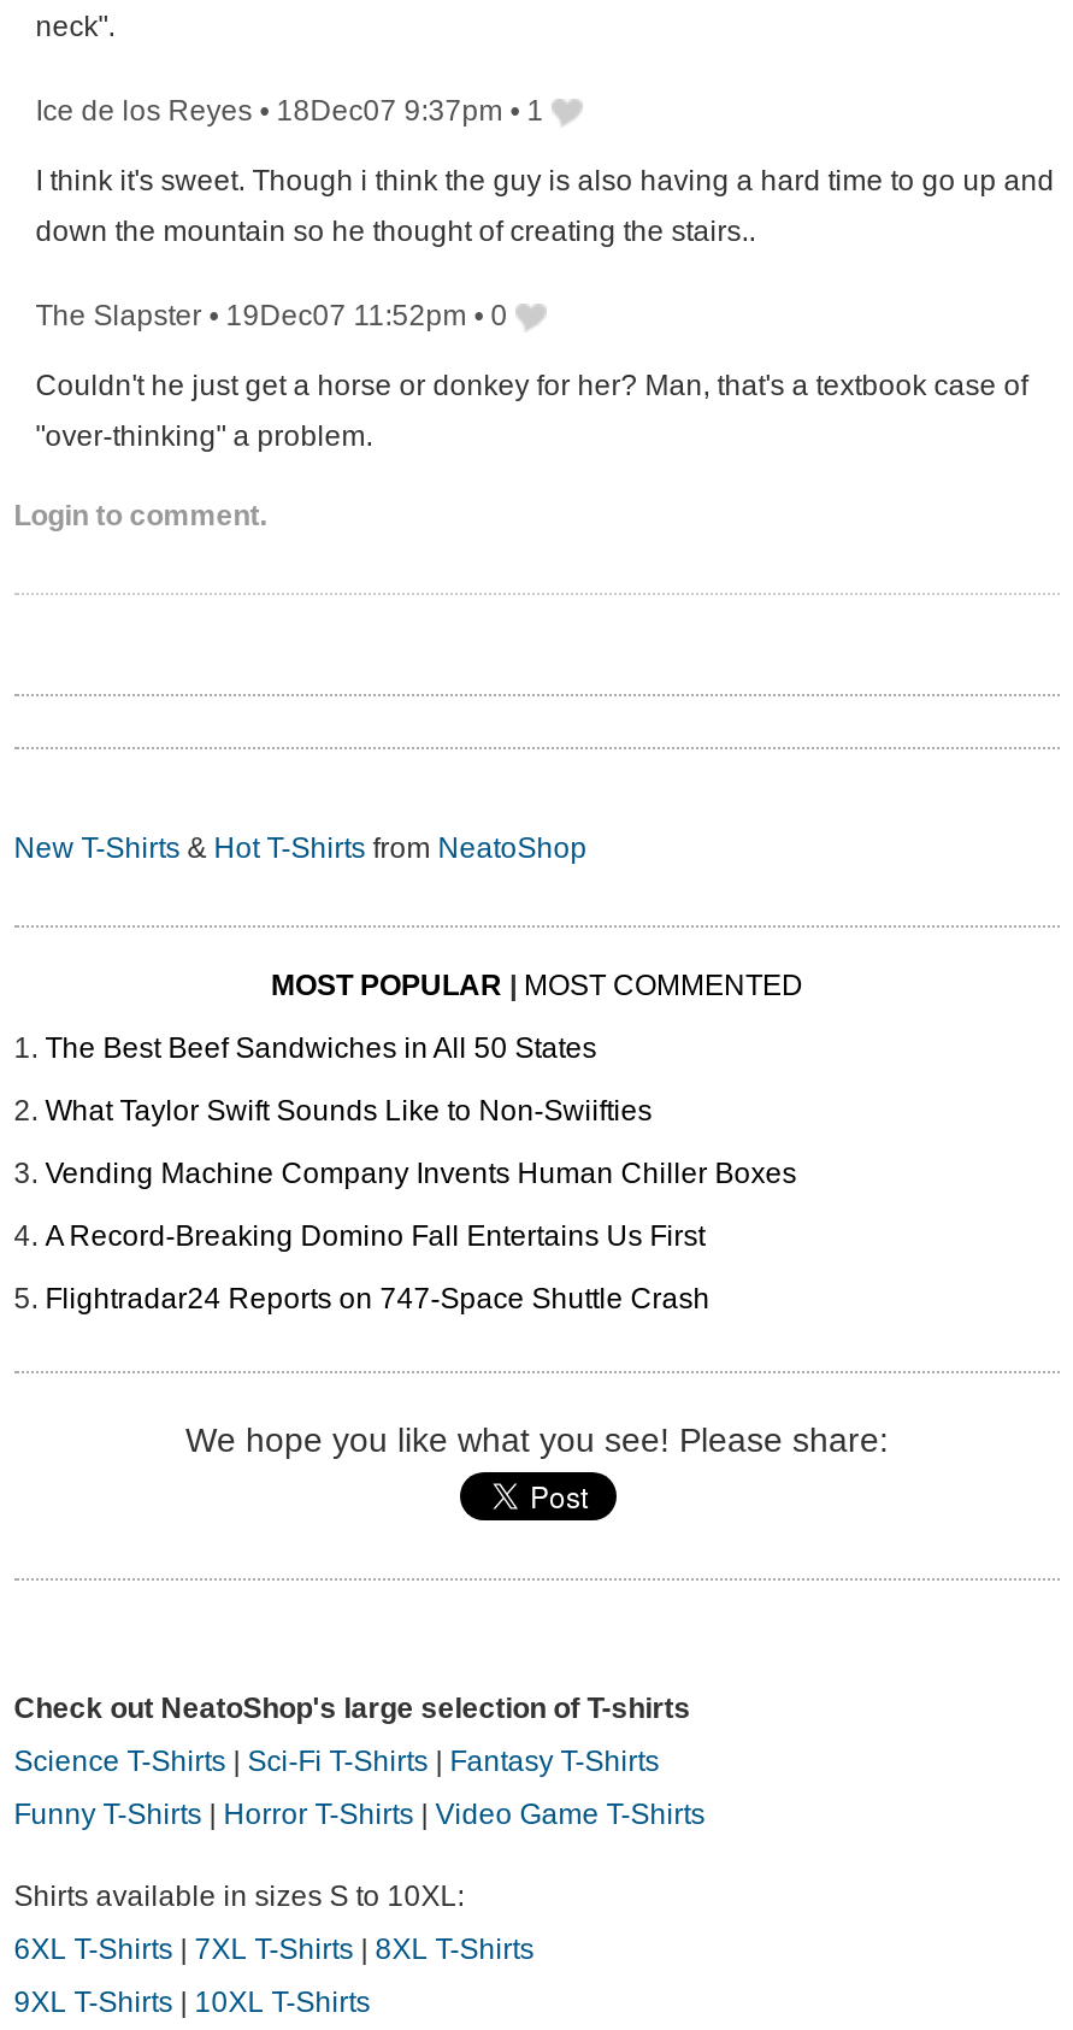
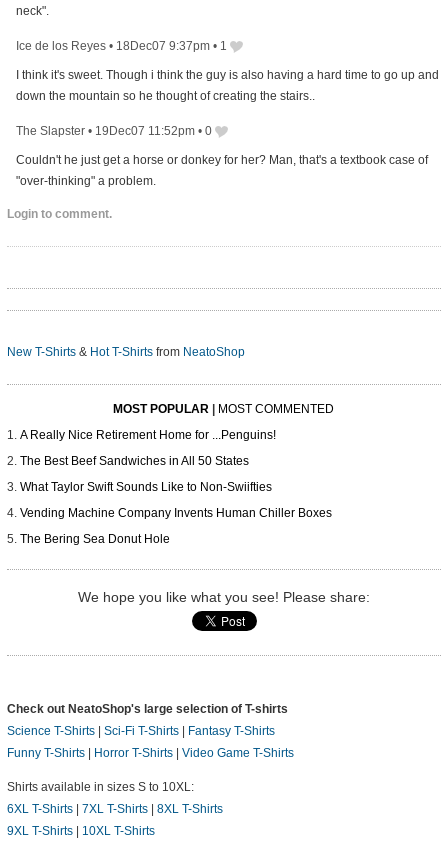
none -> [20,428,276,442] A Really Nice Retirement Home for ...Penguins!
moved [45,1032,797,1191] -> [20,454,332,520]: The Best Beef Sandwiches in All 50 States | What Taylor Swift Sounds Like to Non-Swiifties | Vending Machine Company Invents Human Chiller Boxes
[45,1220,710,1317] A Record-Breaking Domino Fall Entertains Us First | Flightradar24 Reports on 747-Space Shuttle Crash -> [20,532,170,546] The Bering Sea Donut Hole

